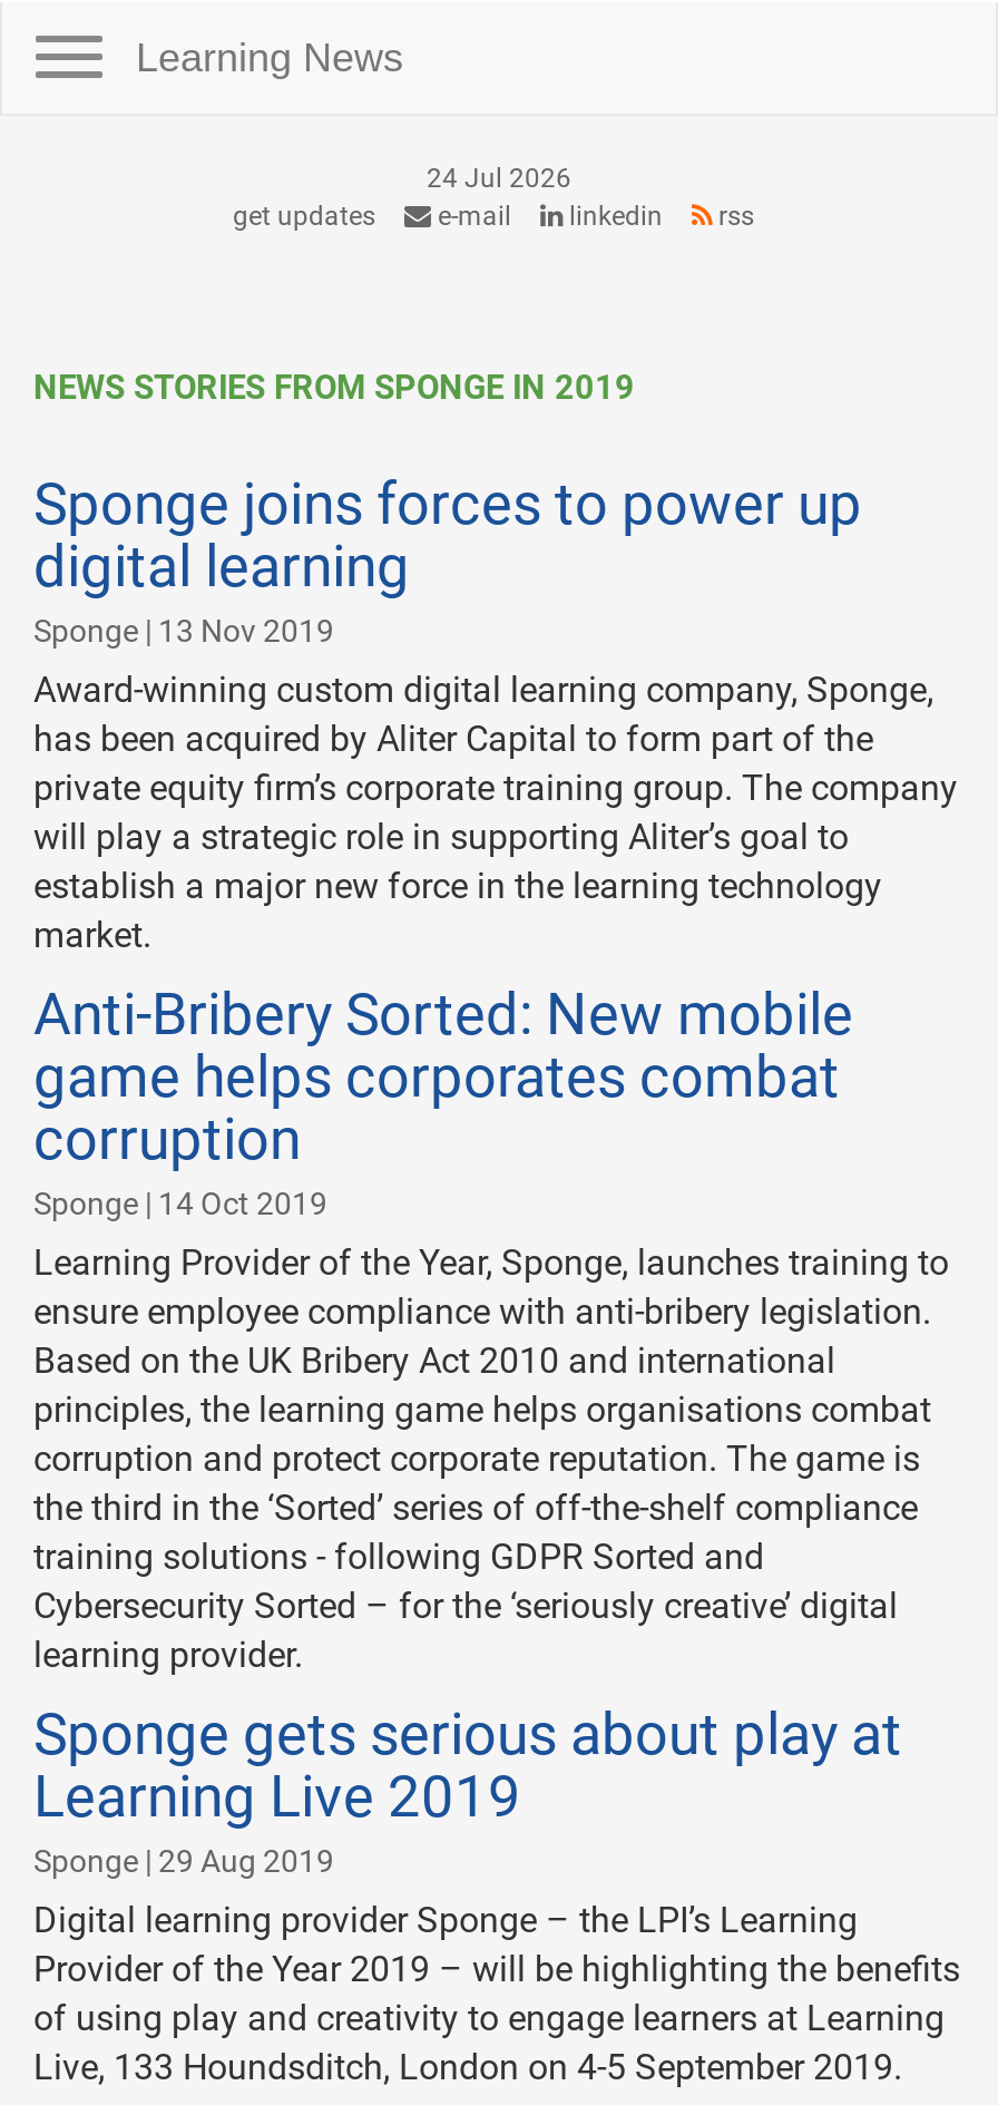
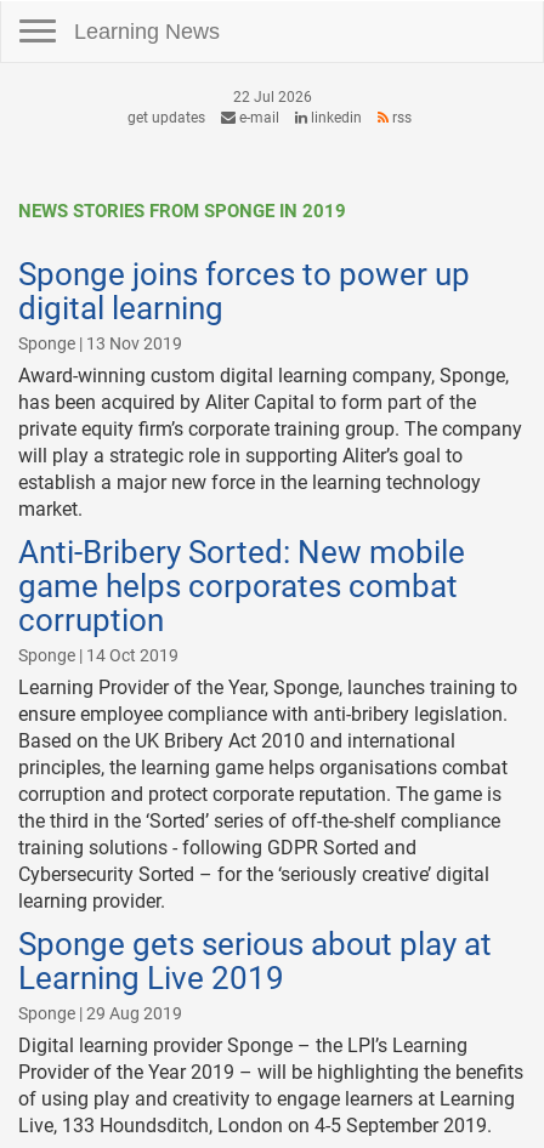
[427,163,571,194] 24 Jul 2026 -> [233,89,311,106] 22 Jul 2026

